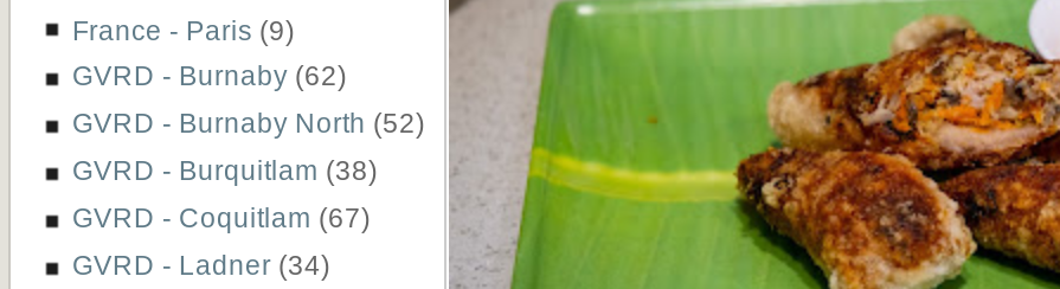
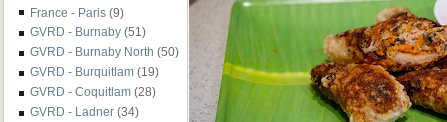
[72,60,347,91] GVRD - Burnaby (62) -> [30,25,146,38] GVRD - Burnaby (51)
[72,108,425,138] GVRD - Burnaby North (52) -> [30,45,179,58] GVRD - Burnaby North (50)
[72,155,378,185] GVRD - Burquitlam (38) -> [30,65,159,78] GVRD - Burquitlam (19)
[72,202,371,233] GVRD - Coquitlam (67) -> [30,85,156,98] GVRD - Coquitlam (28)

